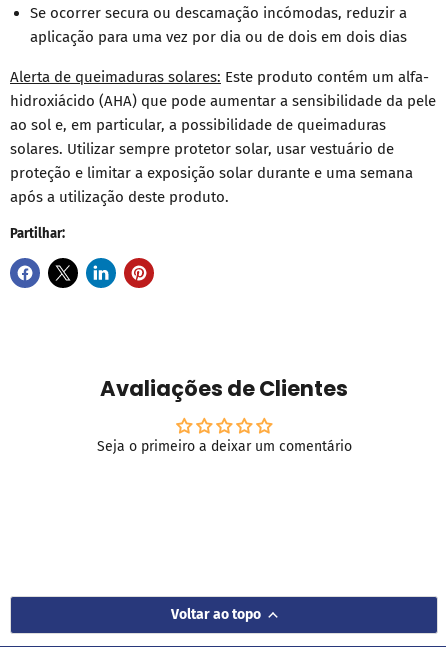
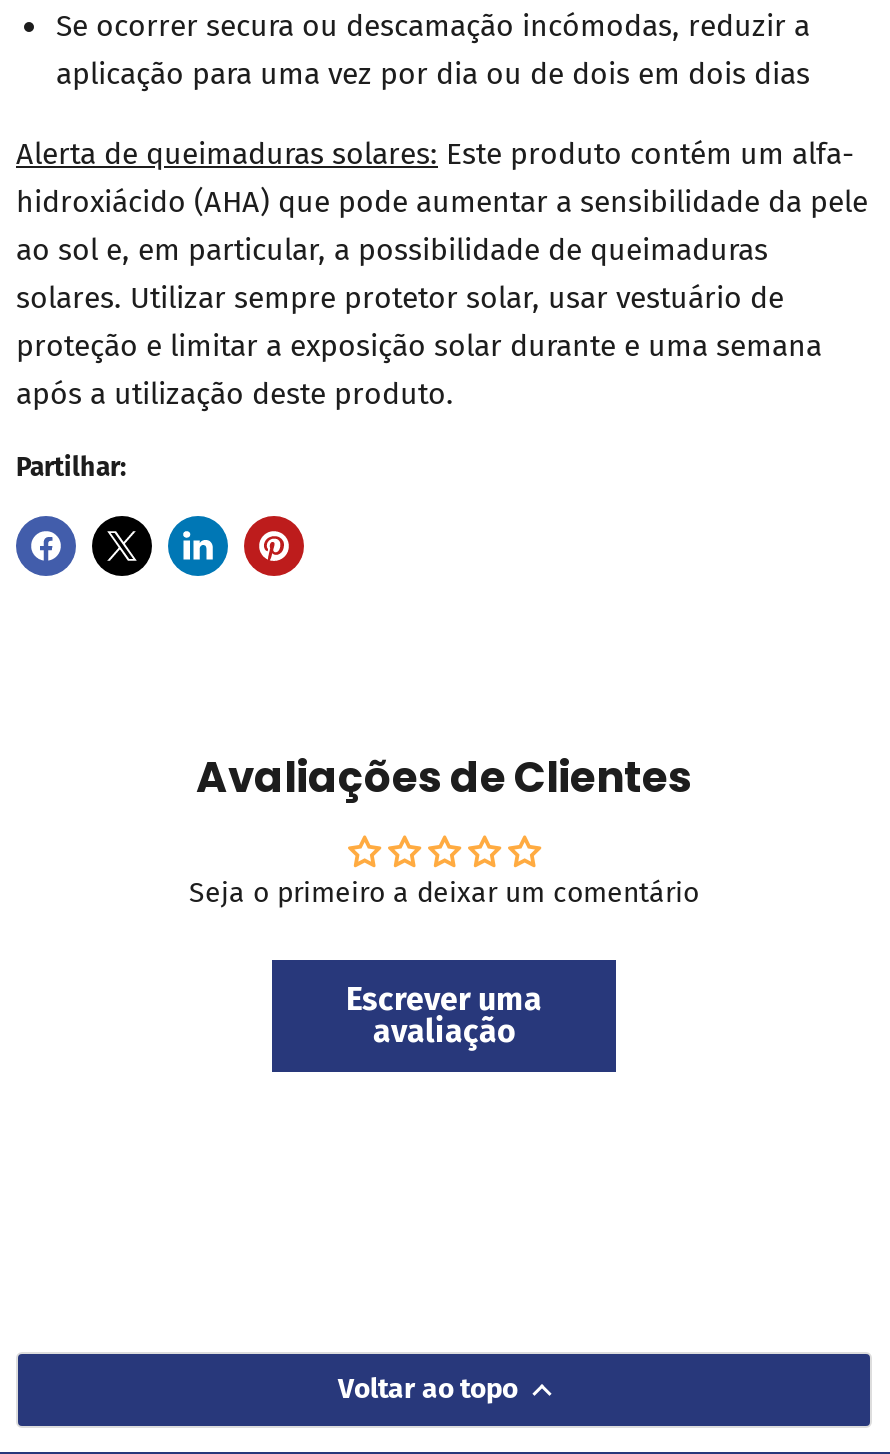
none -> [346,979,542,1049] Escrever uma | avaliação

